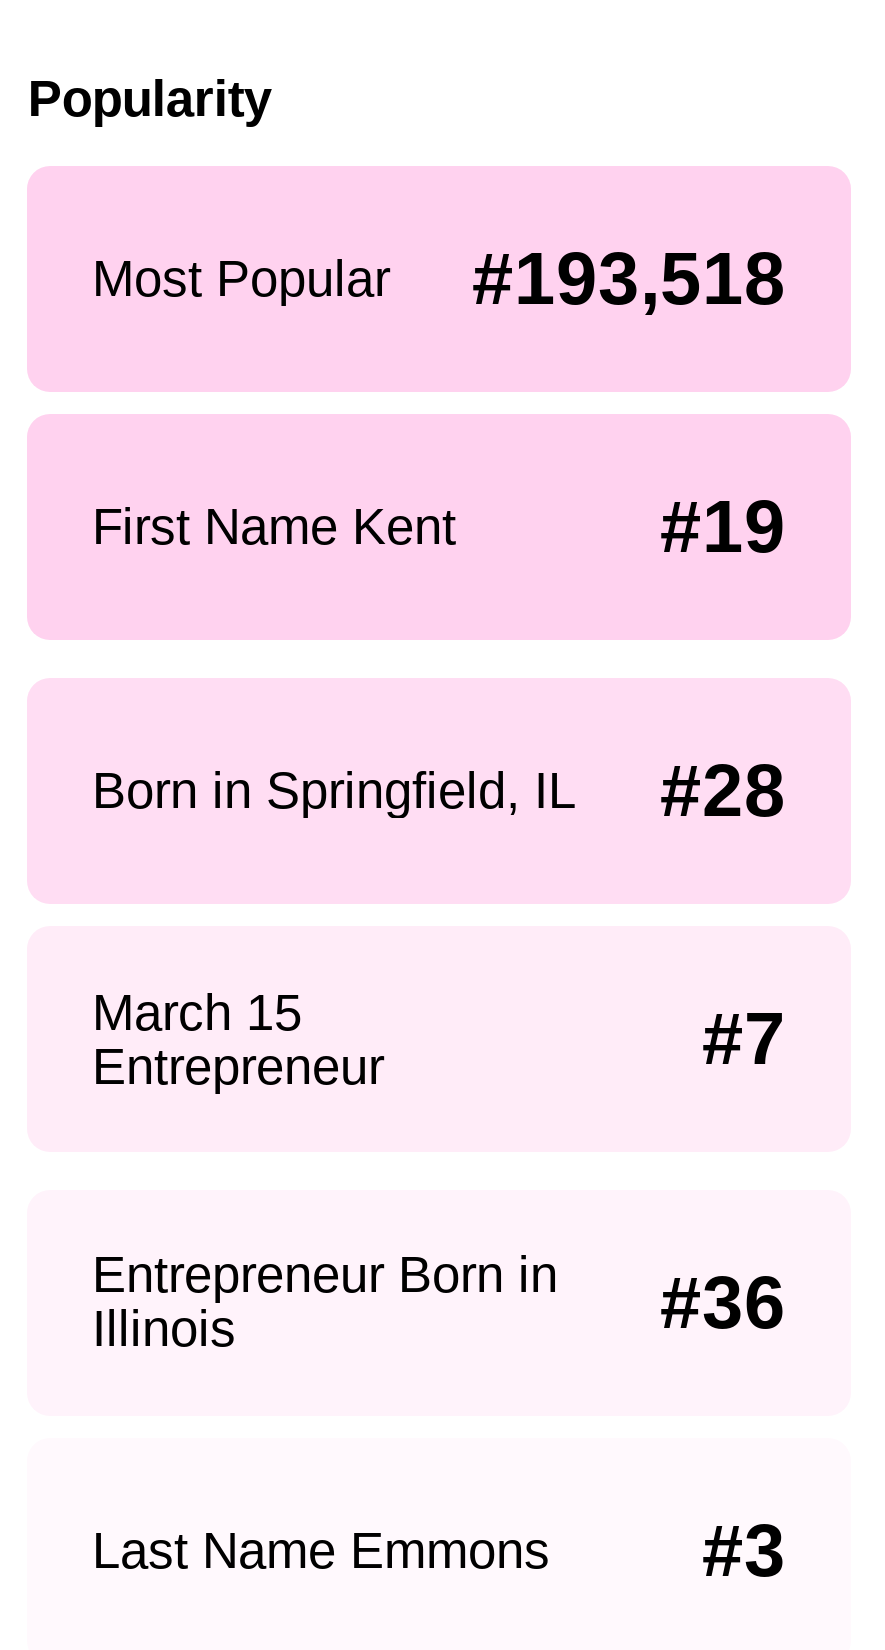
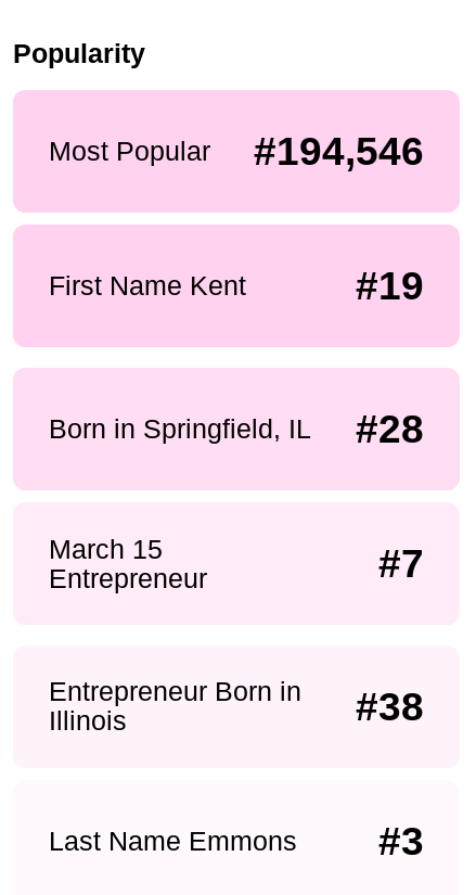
[92,238,786,320] Most Popular #193,518 -> [48,129,424,173] Most Popular #194,546
[92,1246,786,1343] Entrepreneur Born in #36 -> [48,676,424,729] Entrepreneur Born in #38

